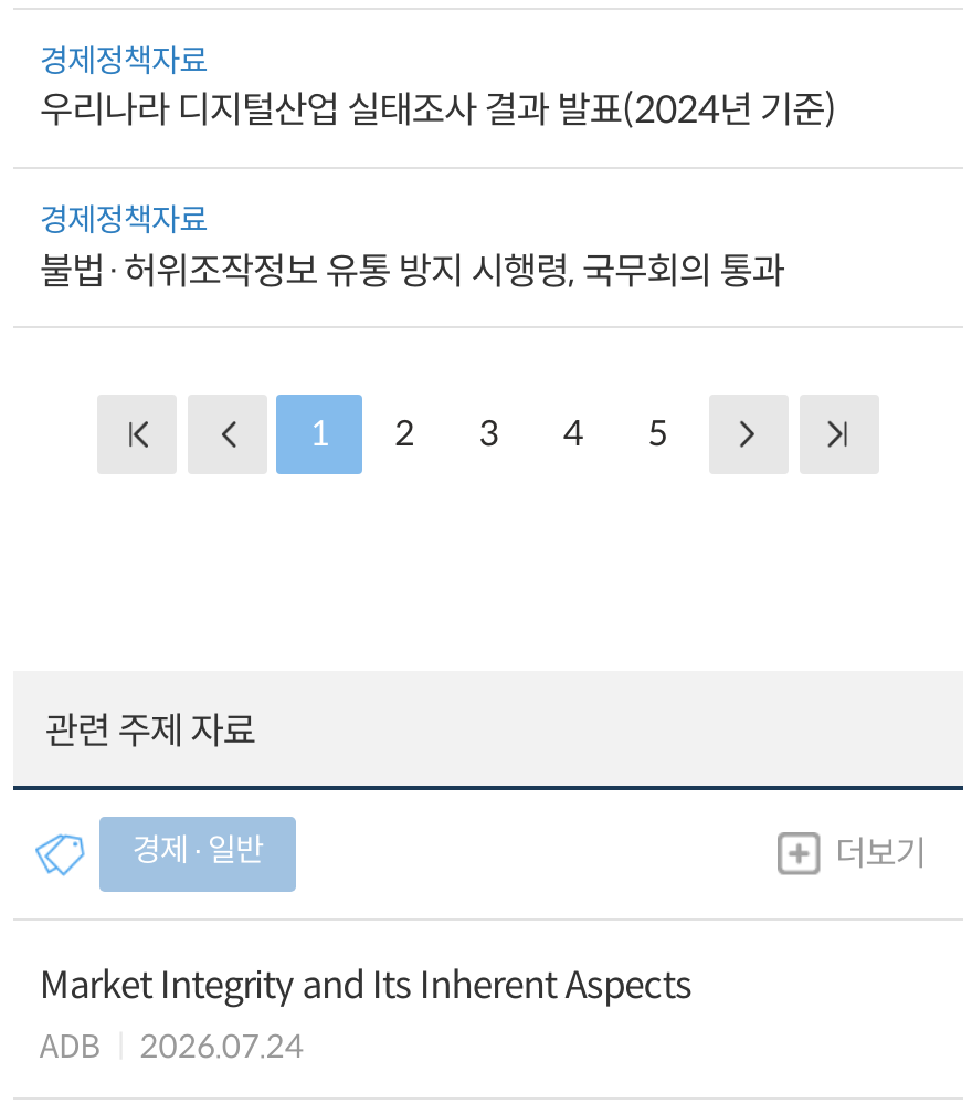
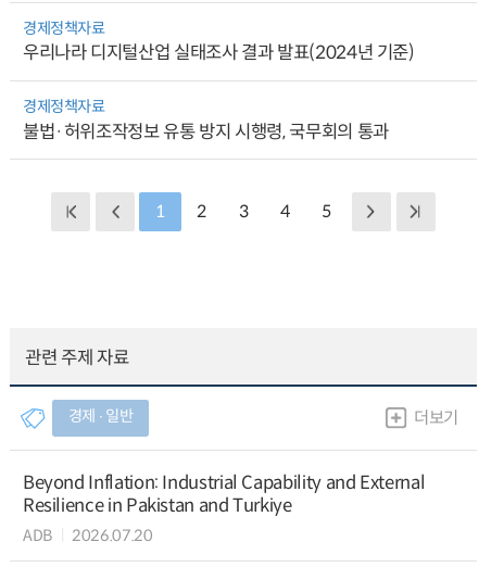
[40,962,692,1008] Market Integrity and Its Inherent Aspects -> [23,471,425,517] Beyond Inflation: Industrial Capability and External | Resilience in Pakistan and Turkiye
[40,1027,304,1067] ADB 2026.07.24 -> [23,526,153,545] ADB 2026.07.20

